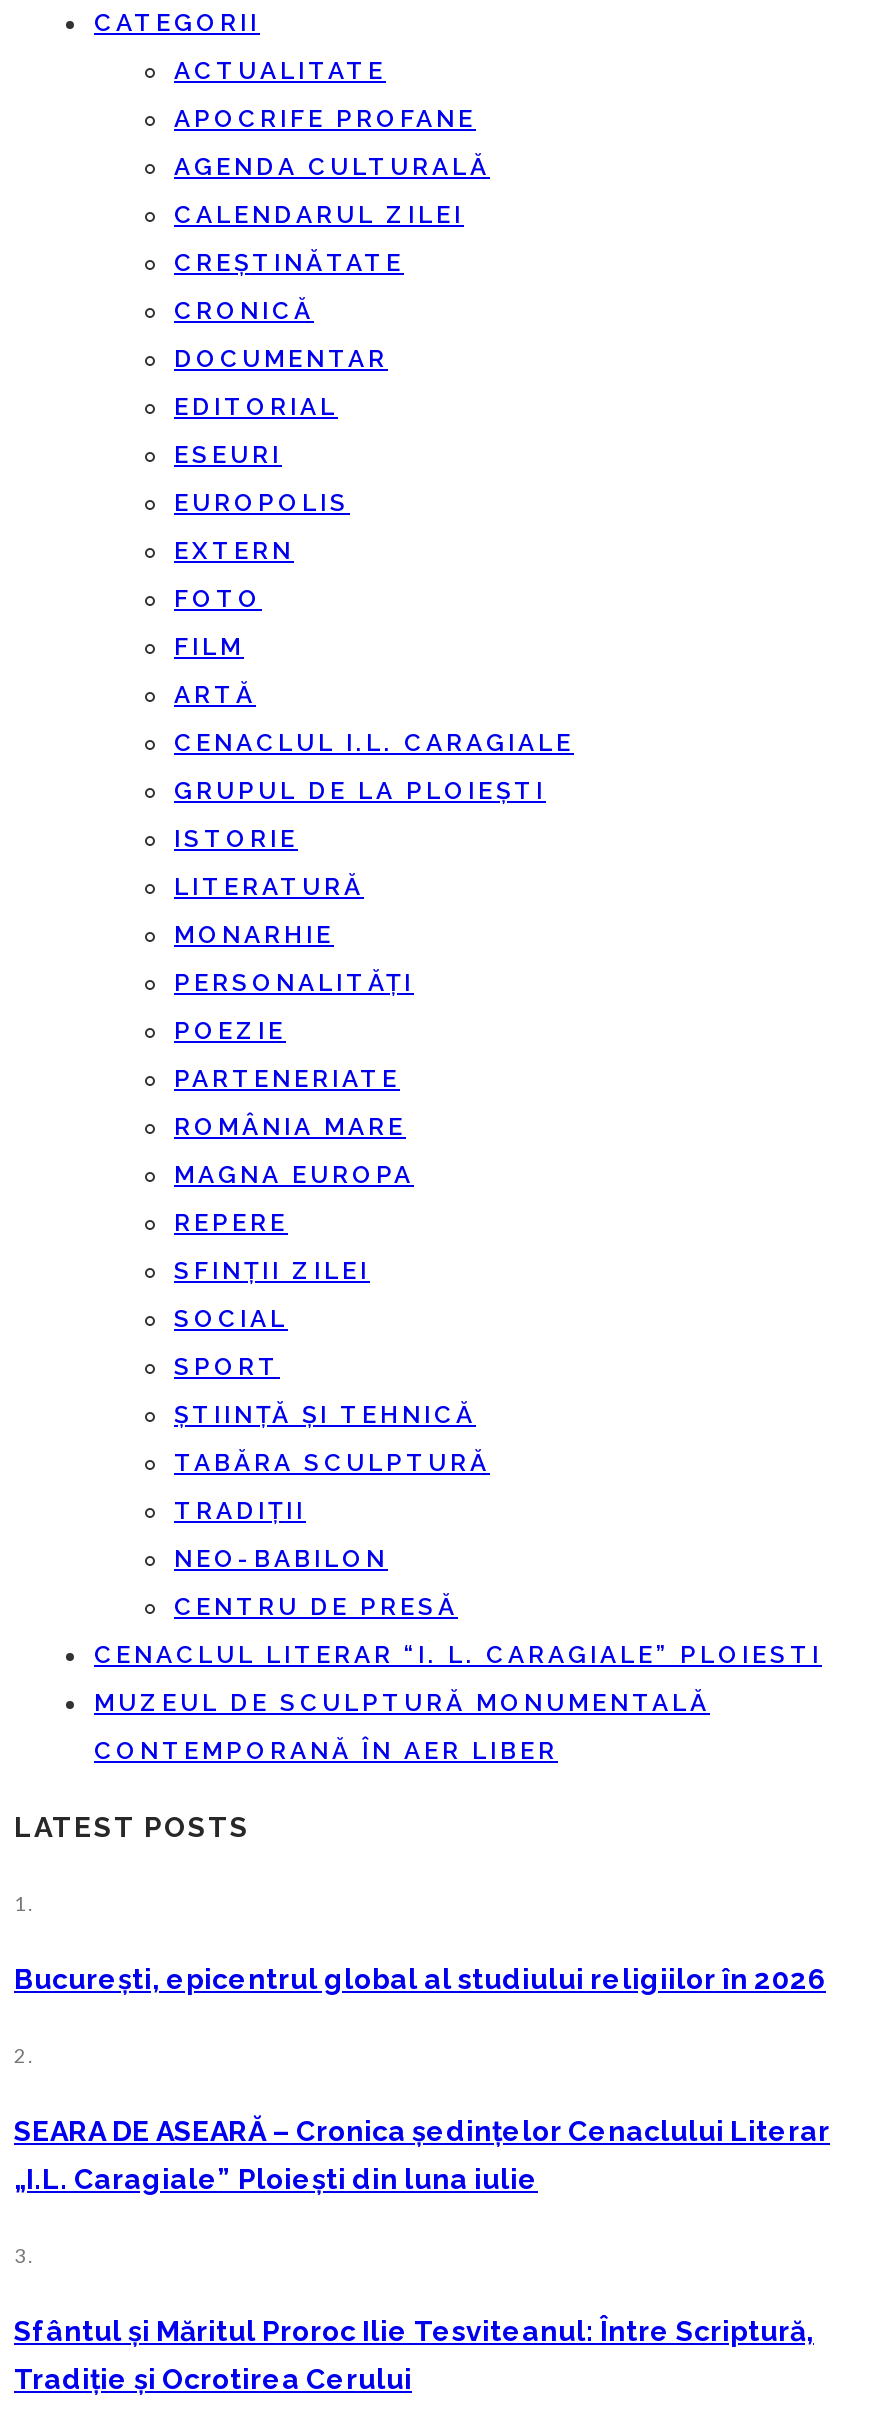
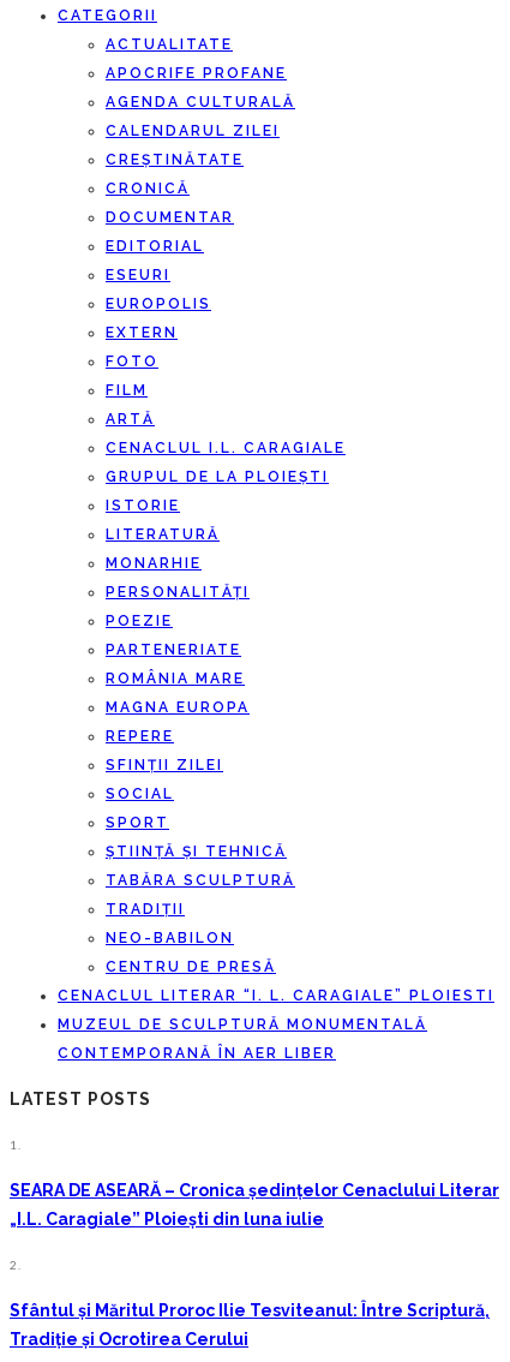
[14,1963,826,2067] București, epicentrul global al studiului religiilor în 2026 | 2. -> none
[14,2243,34,2267] 3. -> [10,1258,22,1272] 2.

